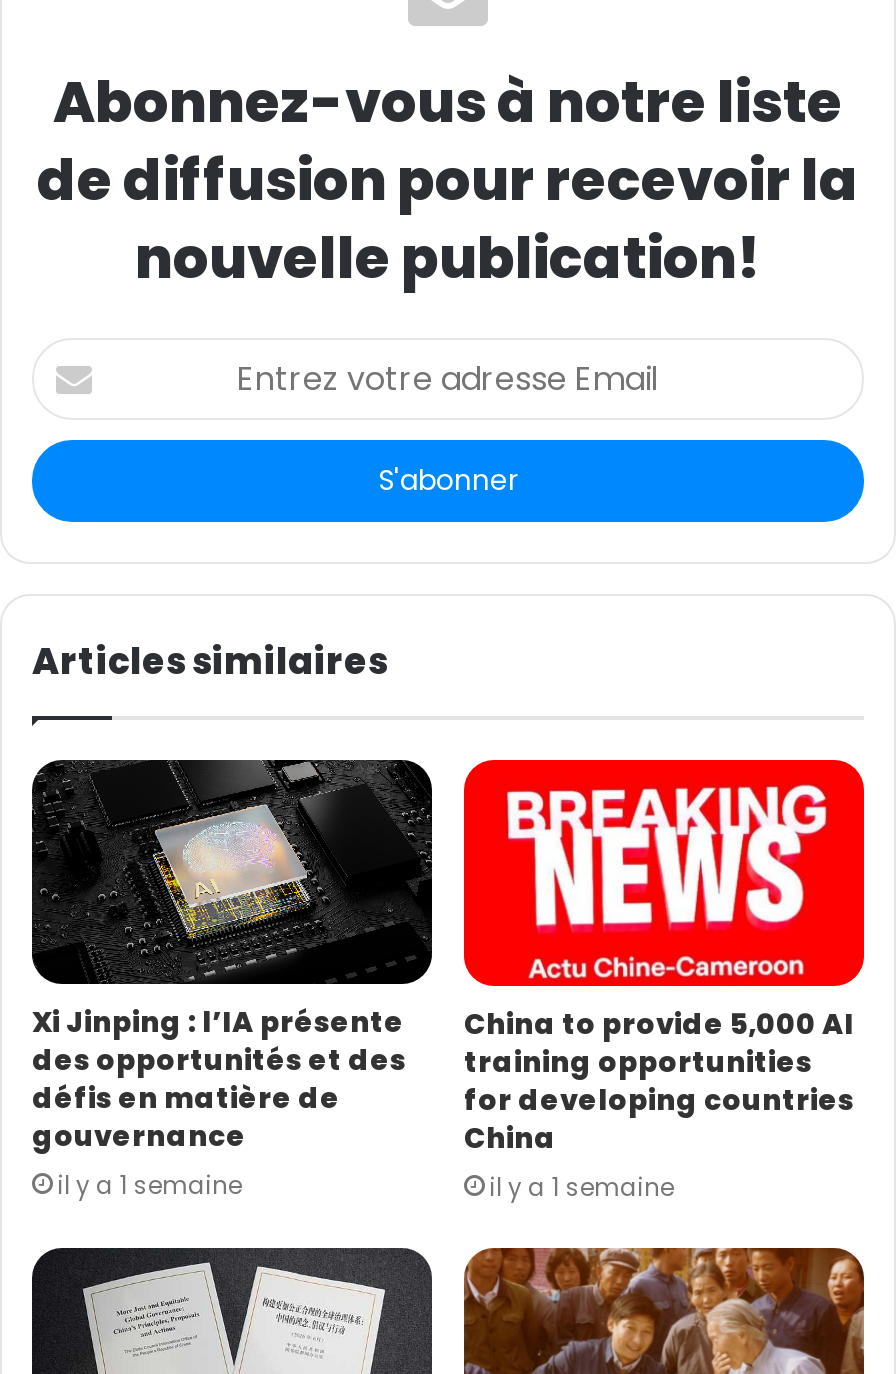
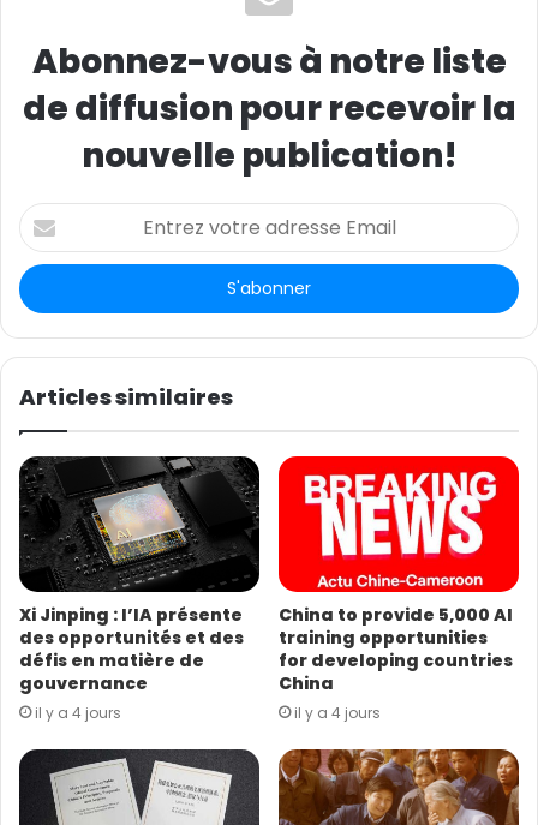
[58,1169,242,1203] il y a 1 semaine -> [35,702,121,723] il y a 4 jours
[490,1170,674,1204] il y a 1 semaine -> [294,702,381,723] il y a 4 jours

